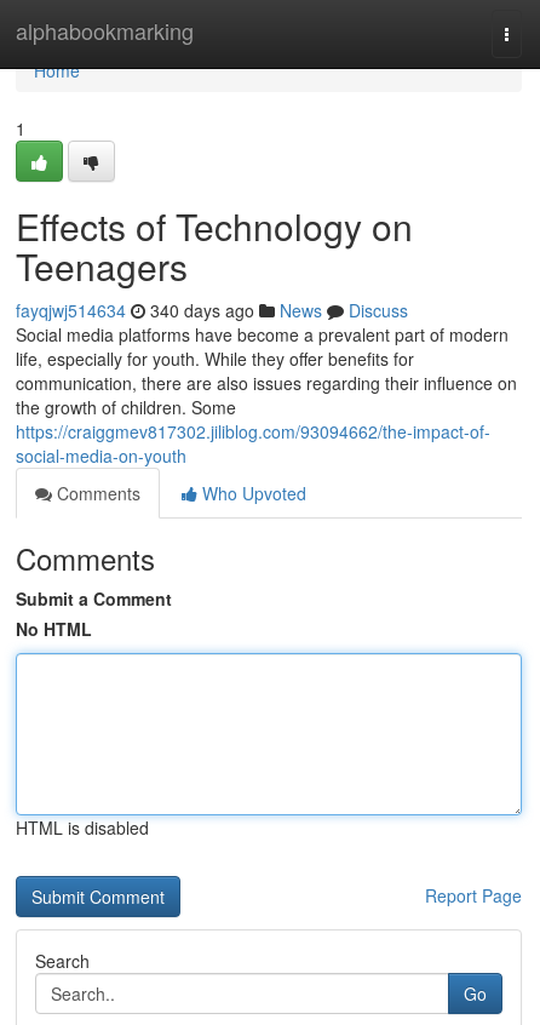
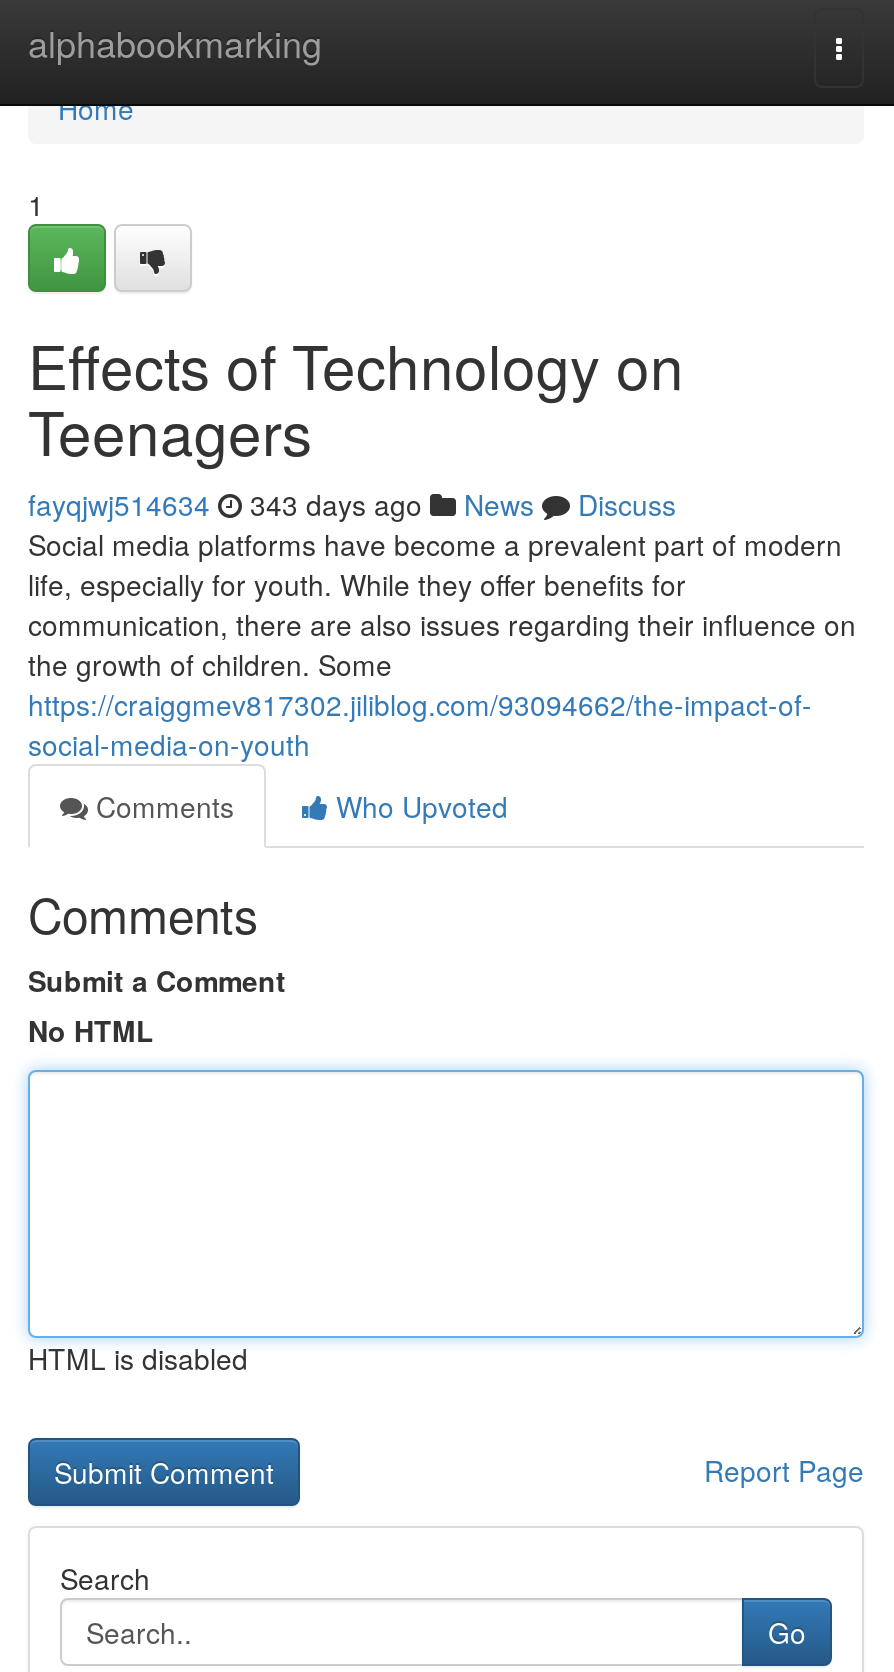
[16,298,408,322] fayqjwj514634 340 days ago News Discuss -> [28,484,676,524] fayqjwj514634 343 days ago News Discuss

